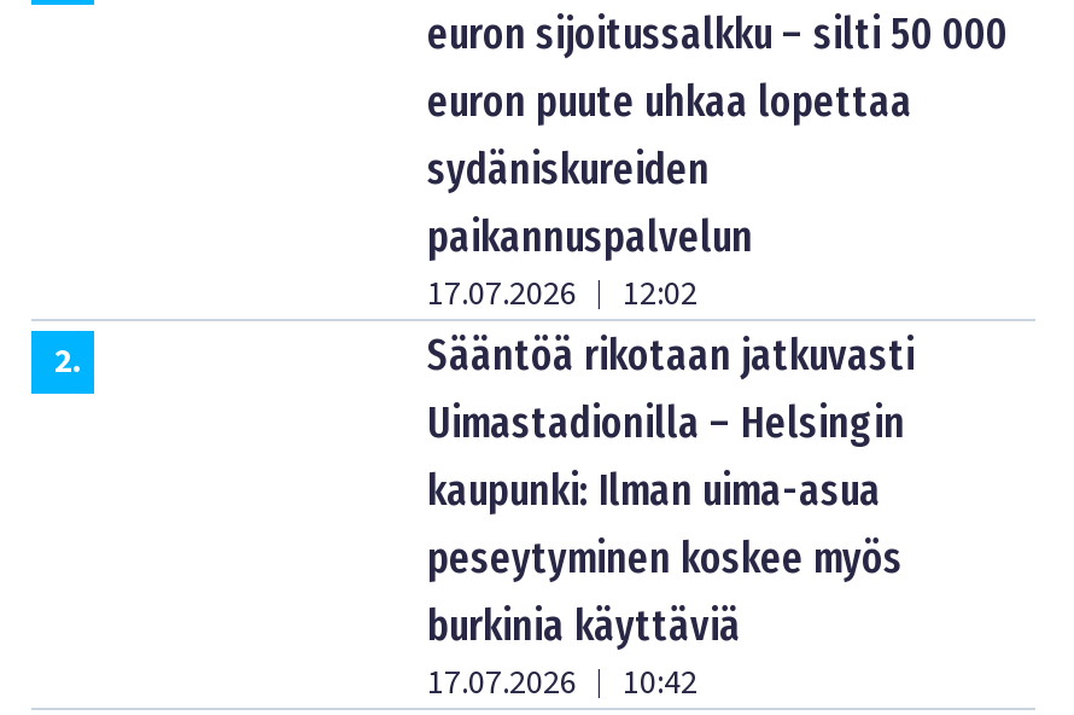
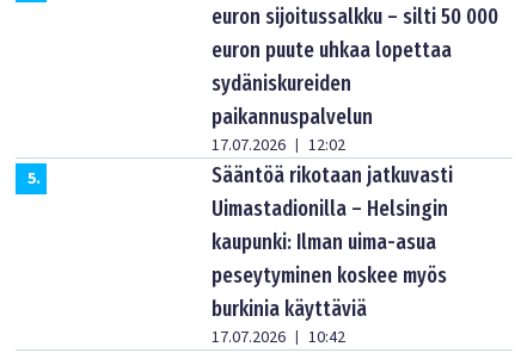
[54,338,81,386] 2. -> [27,167,40,191] 5.

